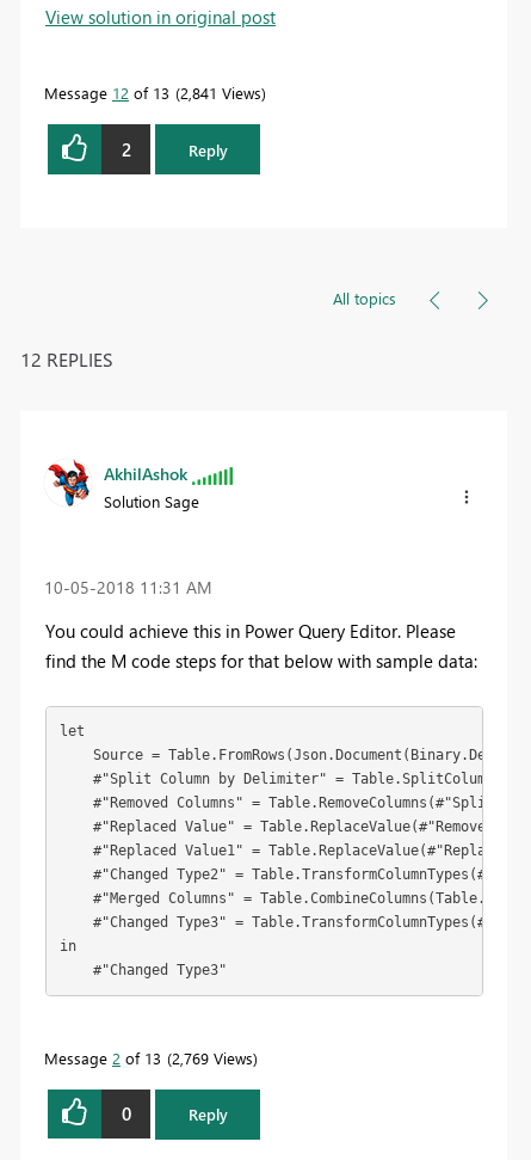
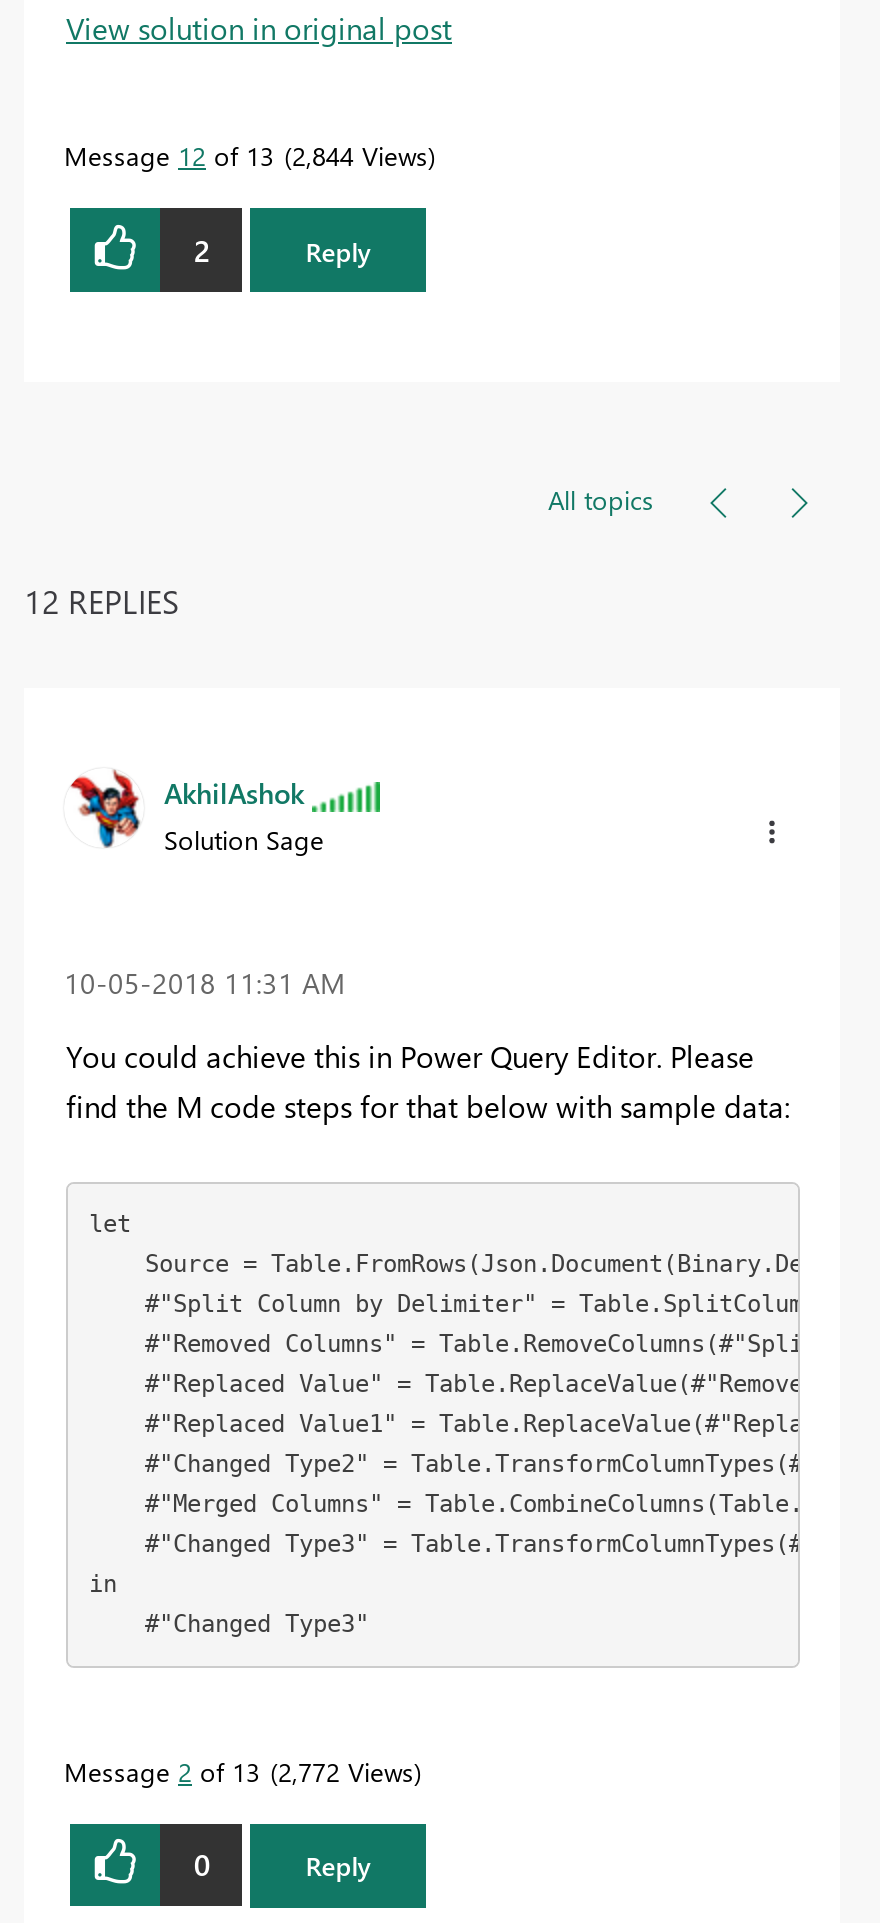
[44,83,261,103] Message 12 of 13 2,841 Views -> [64,138,428,172] Message 12 of 13 2,844 Views
[44,1047,253,1067] Message 2 of 13 2,769 Views -> [64,1753,414,1787] Message 2 of 13 2,772 Views

